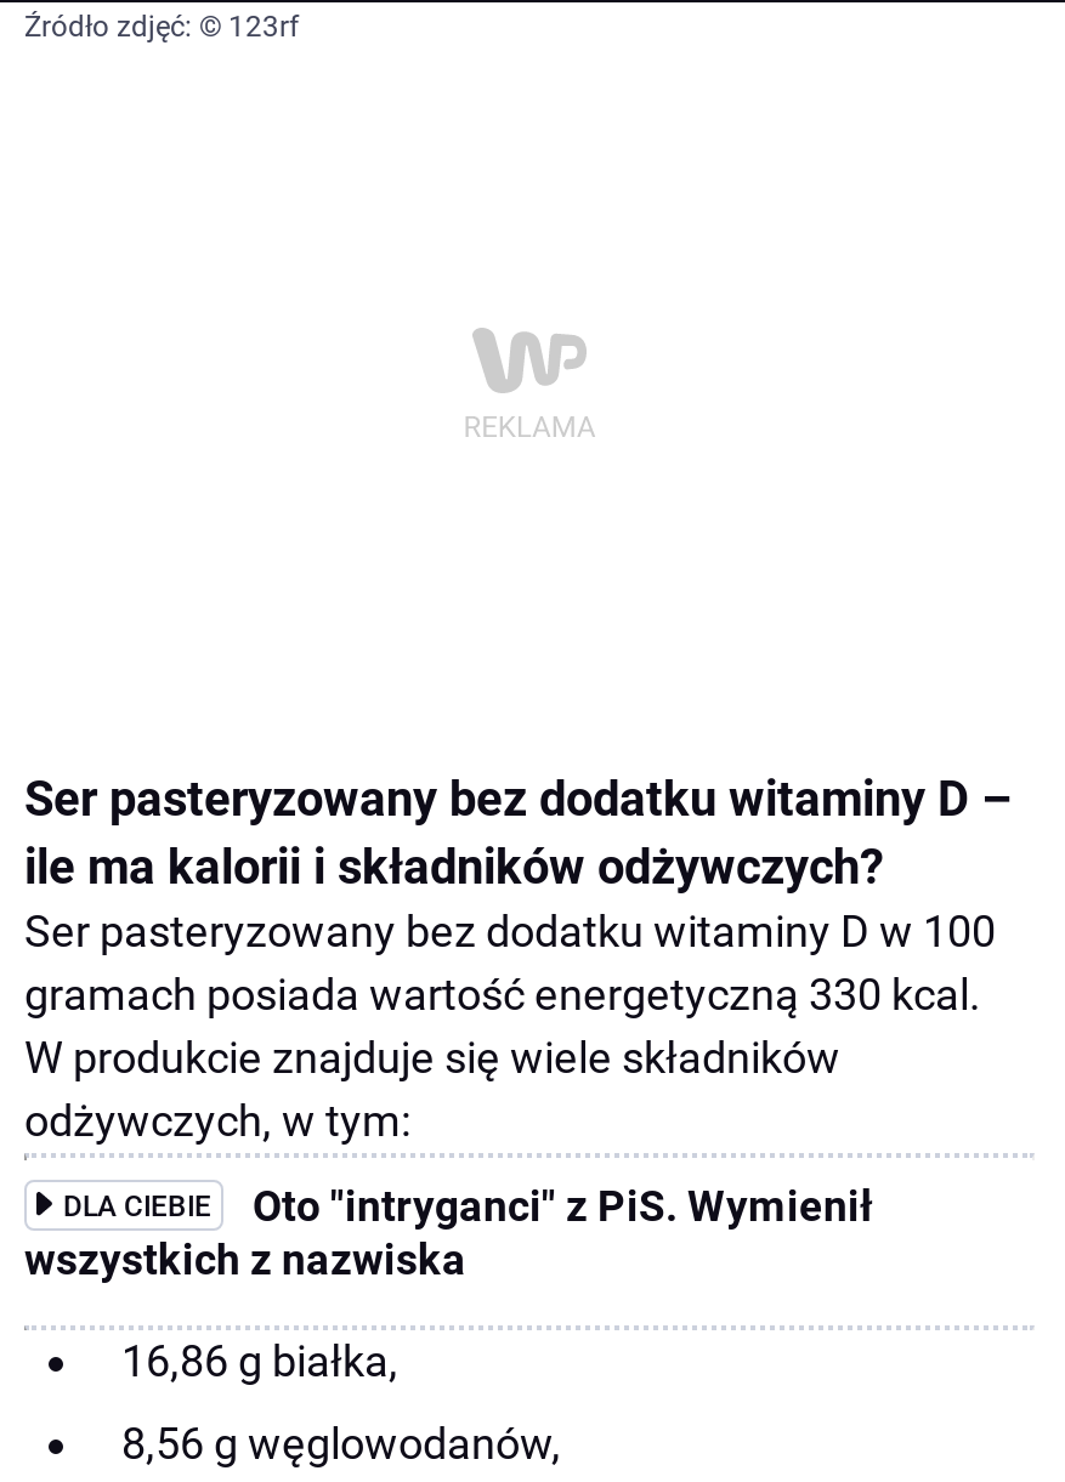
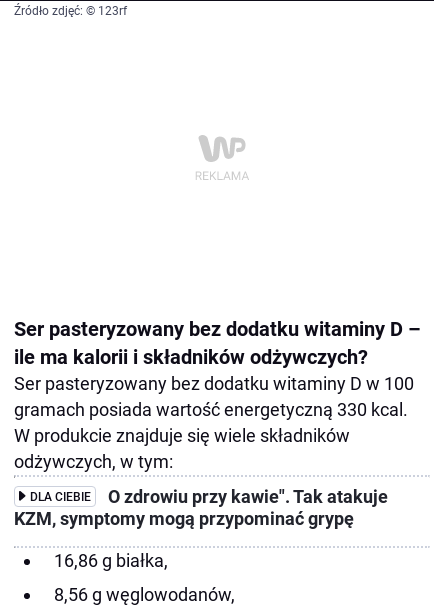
[24,1181,874,1283] Oto "intryganci" z PiS. Wymienił | wszystkich z nazwiska -> [14,486,388,528] O zdrowiu przy kawie". Tak atakuje | KZM, symptomy mogą przypominać grypę

